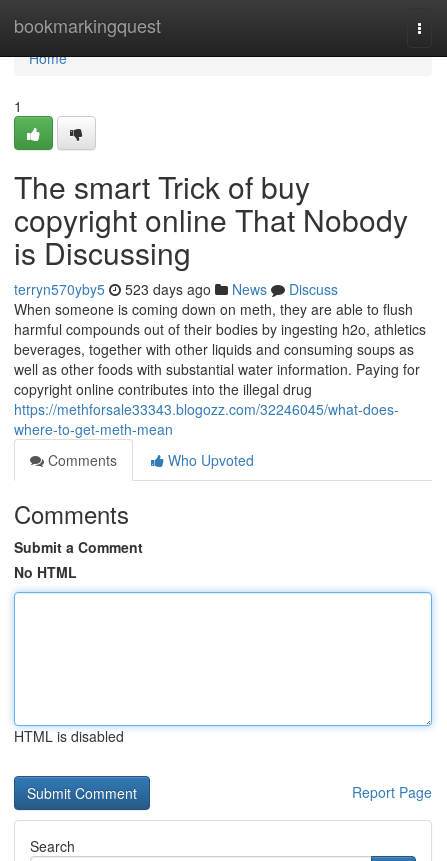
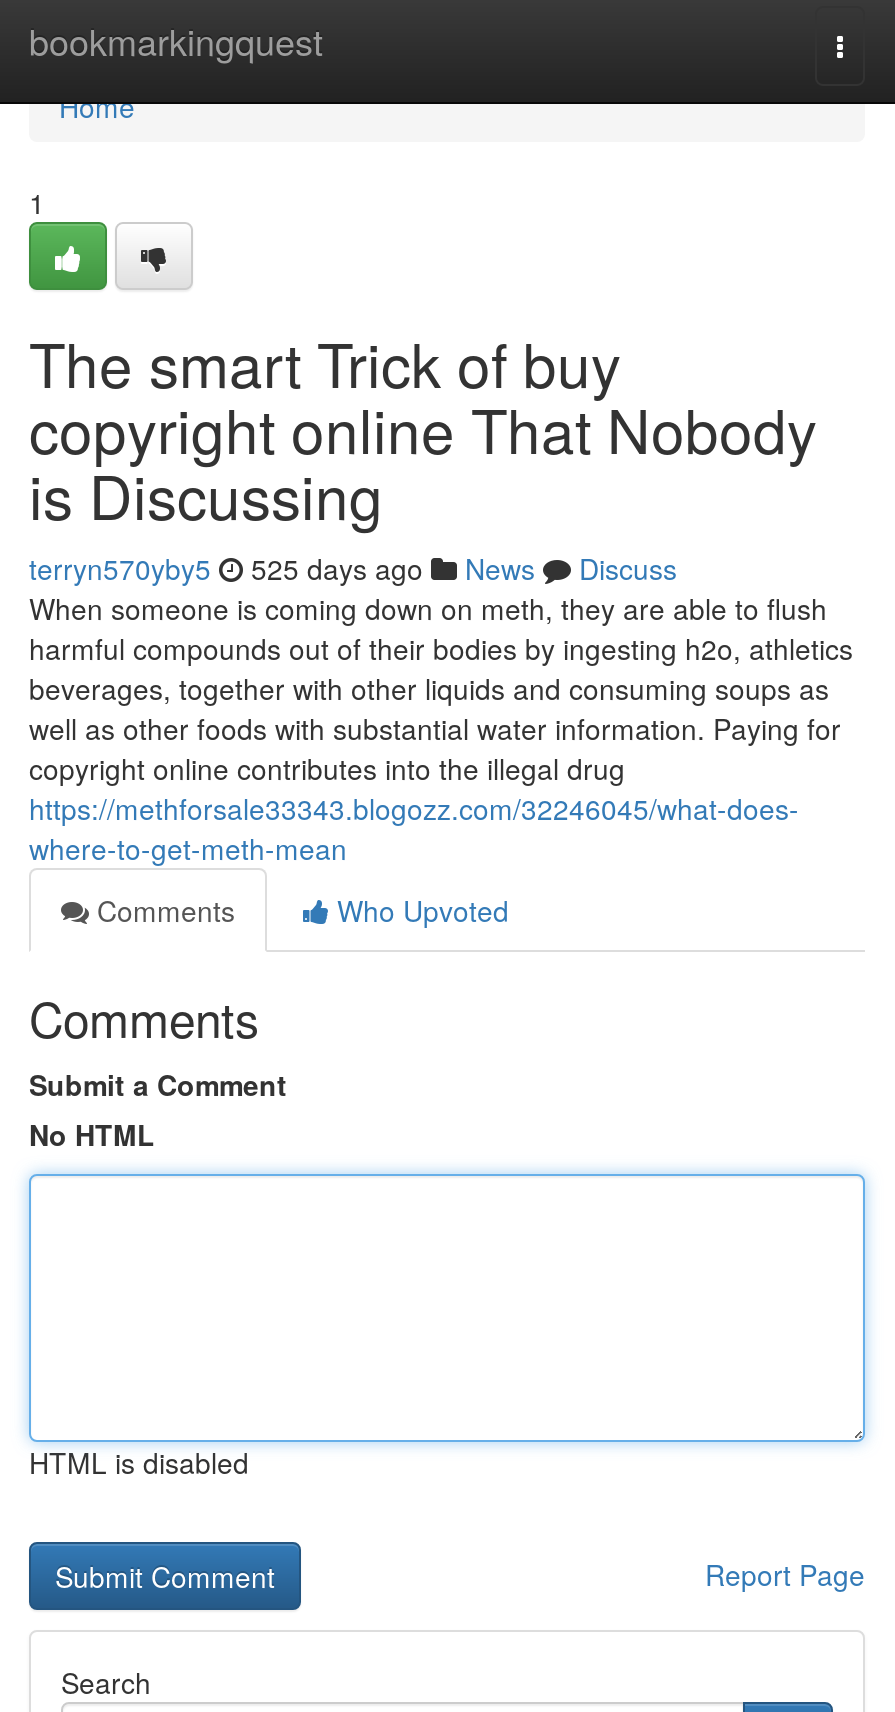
[14,279,338,299] terryn570yby5 523 days ago News Discuss -> [29,548,677,588] terryn570yby5 525 days ago News Discuss

